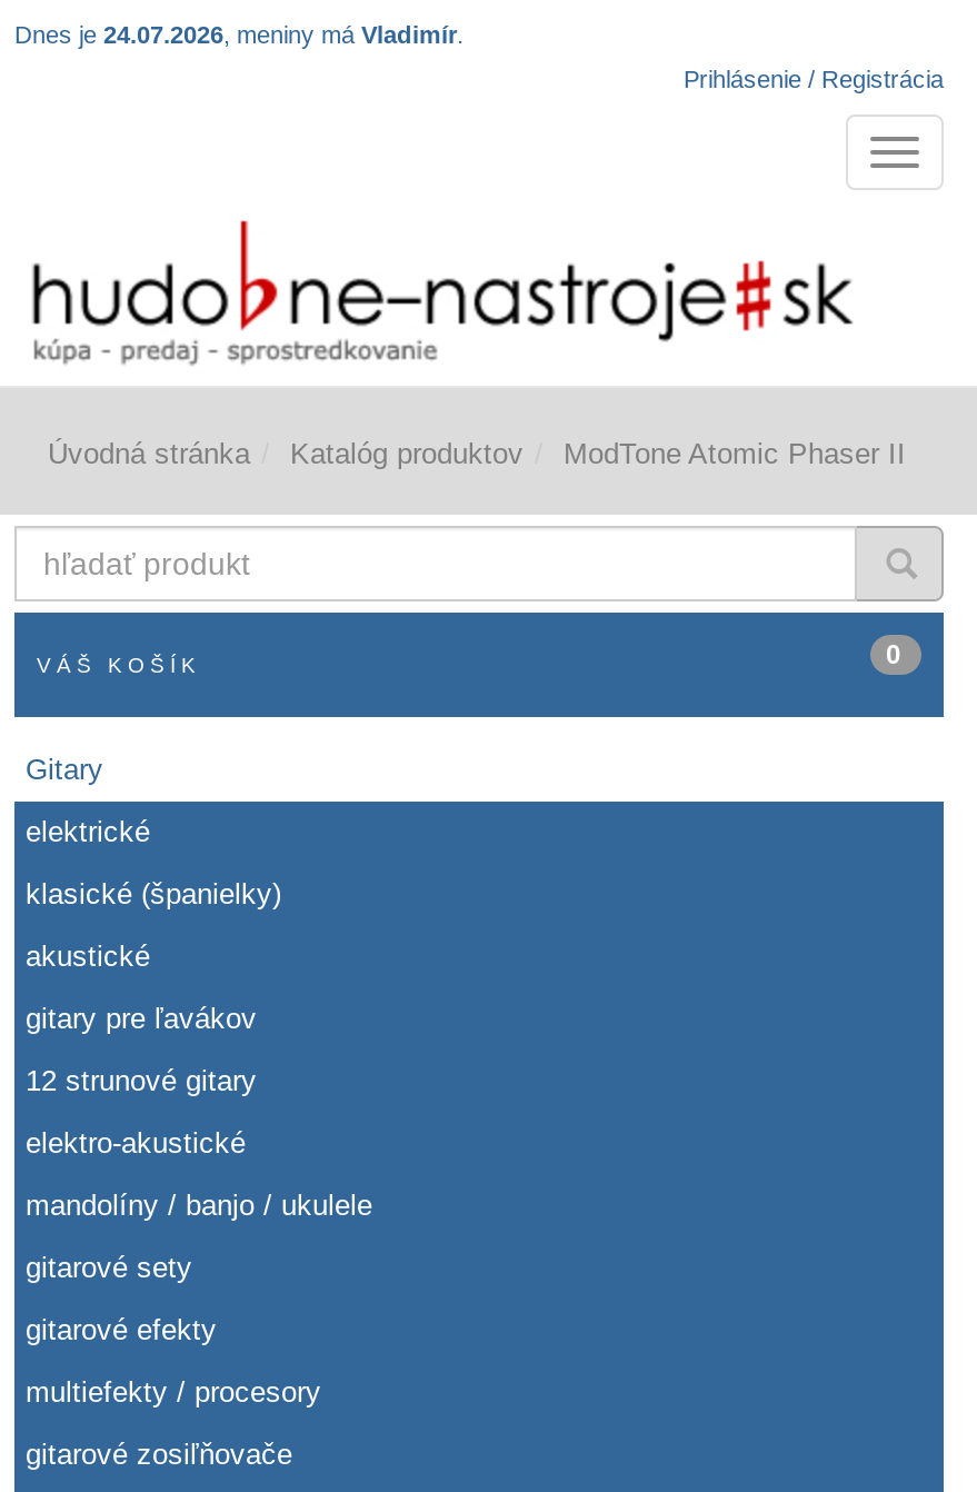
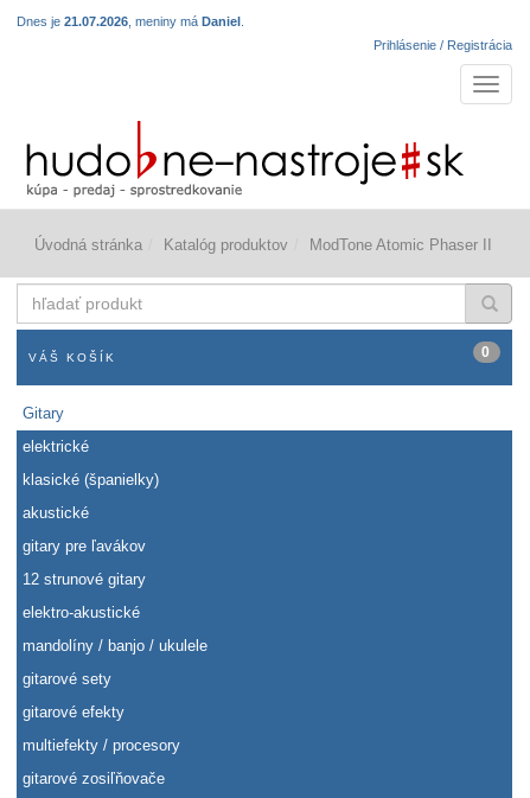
[14,21,463,48] Dnes je 24.07.2026, meniny má Vladimír. -> [17,14,244,28] Dnes je 21.07.2026, meniny má Daniel.

